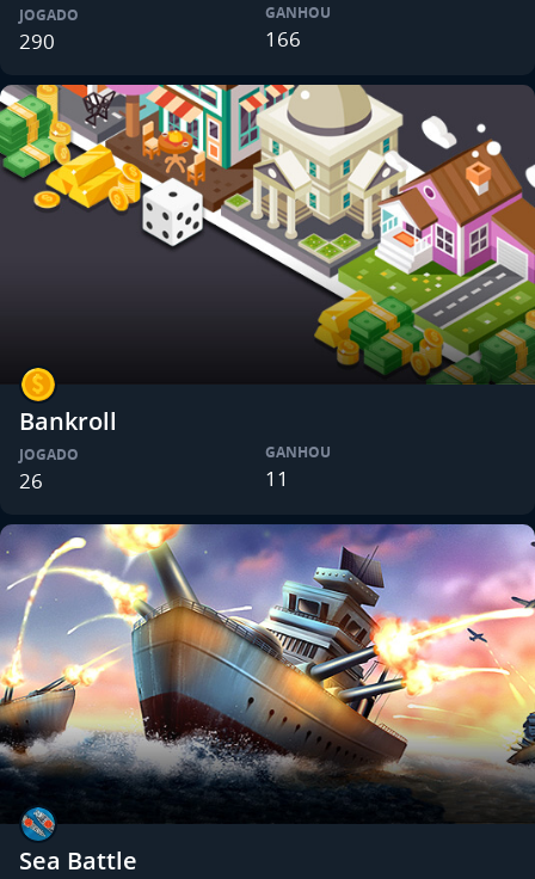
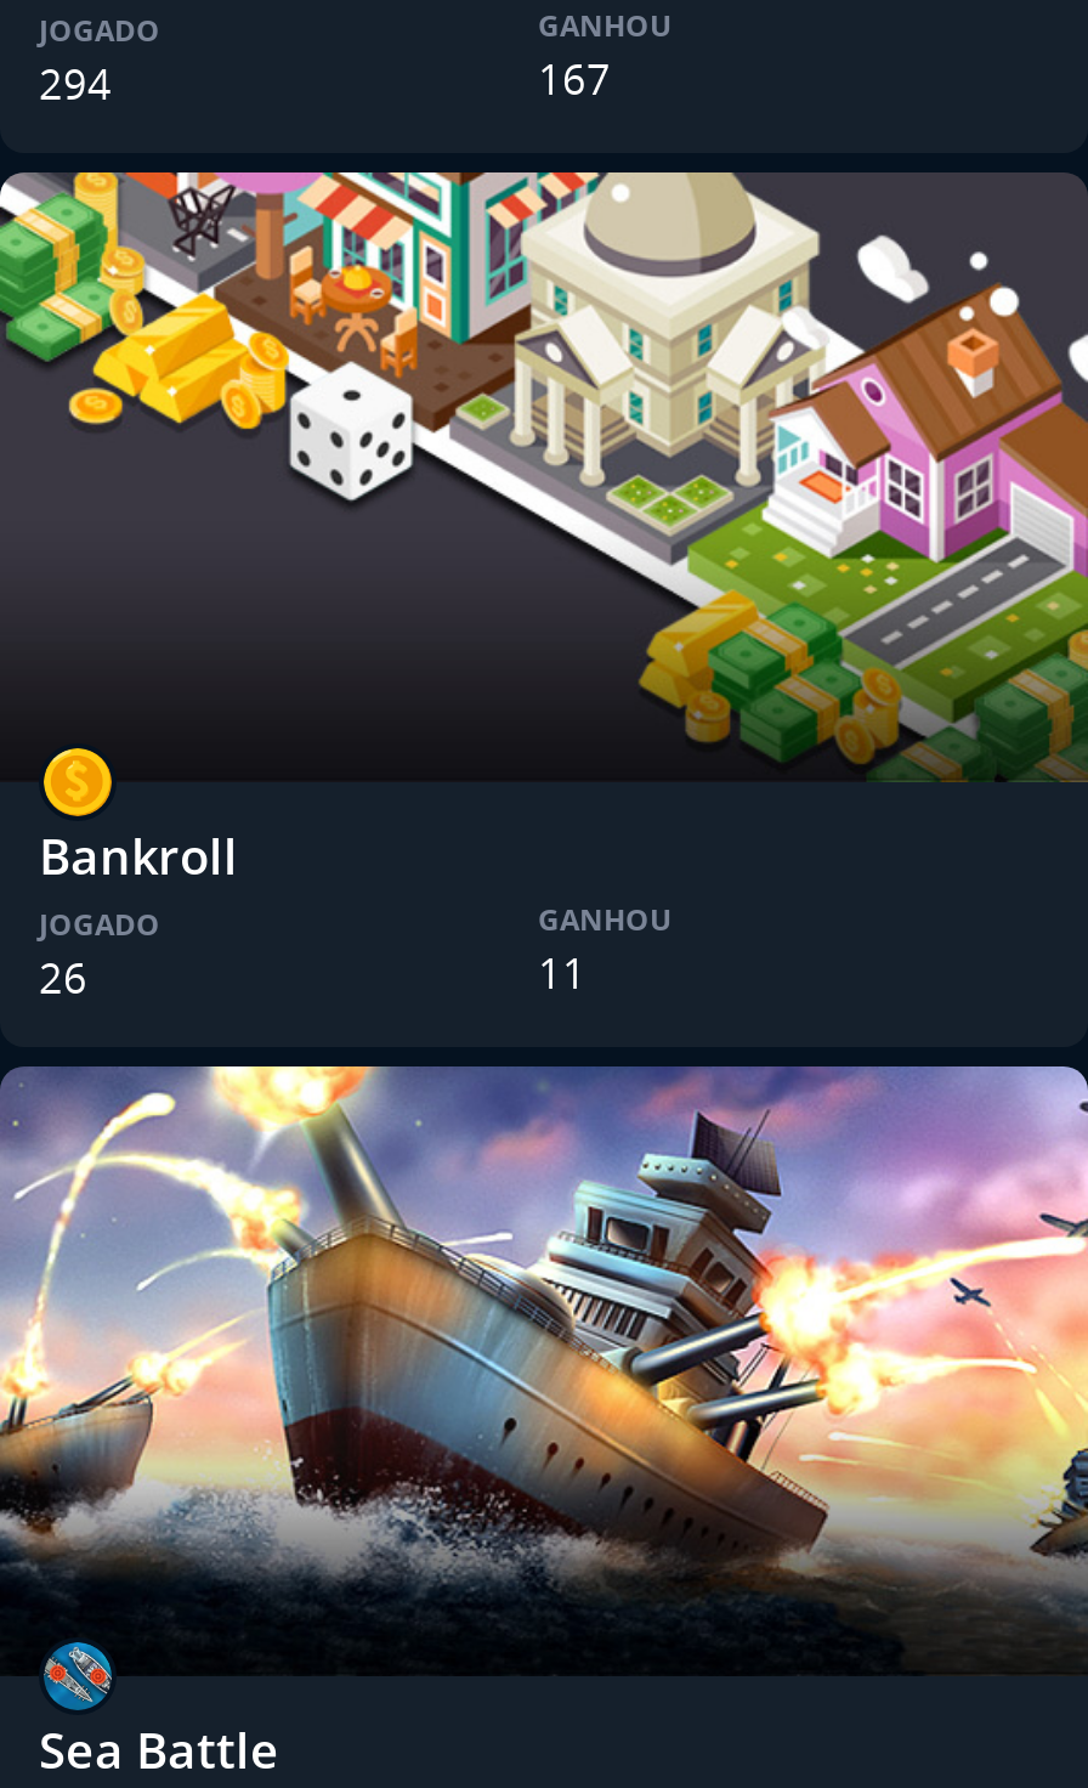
[19,27,55,55] 290 -> [39,56,112,112] 294
[265,25,300,53] 166 -> [538,51,611,107] 167

